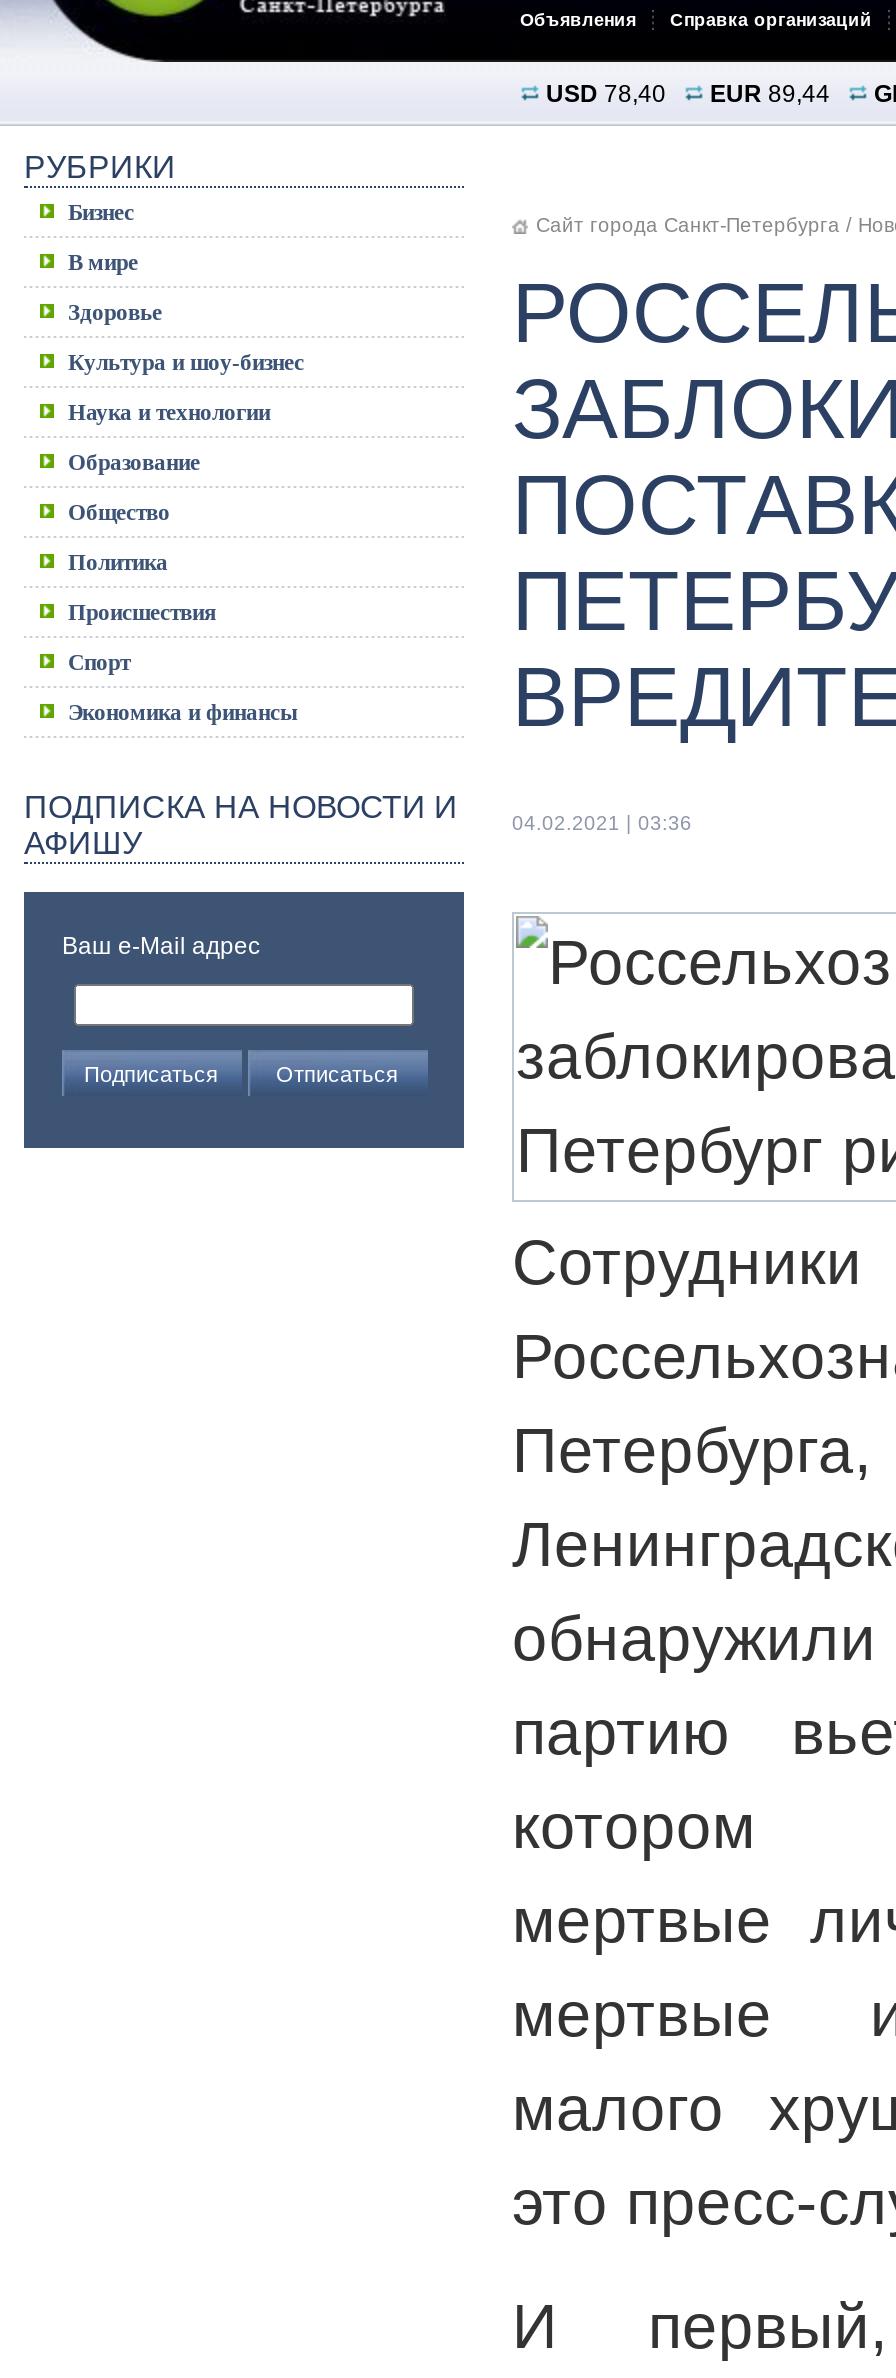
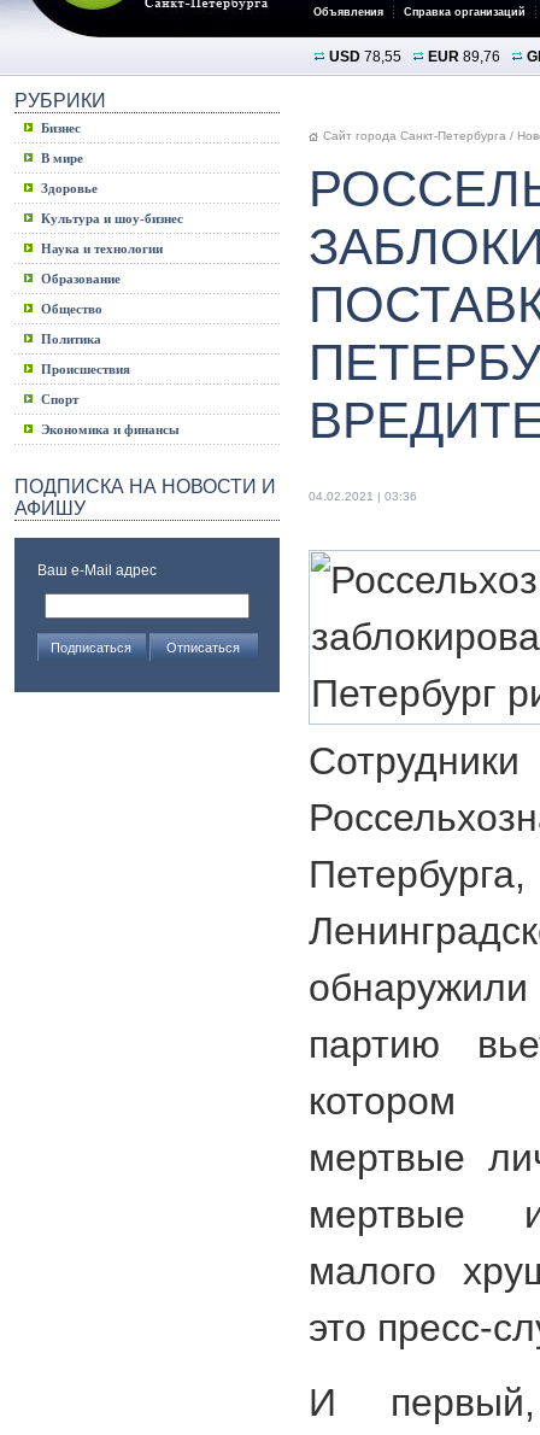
[546,80,684,108] USD 78,40 -> [329,48,412,65] USD 78,55
[710,80,848,108] EUR 89,44 -> [428,48,511,65] EUR 89,76

